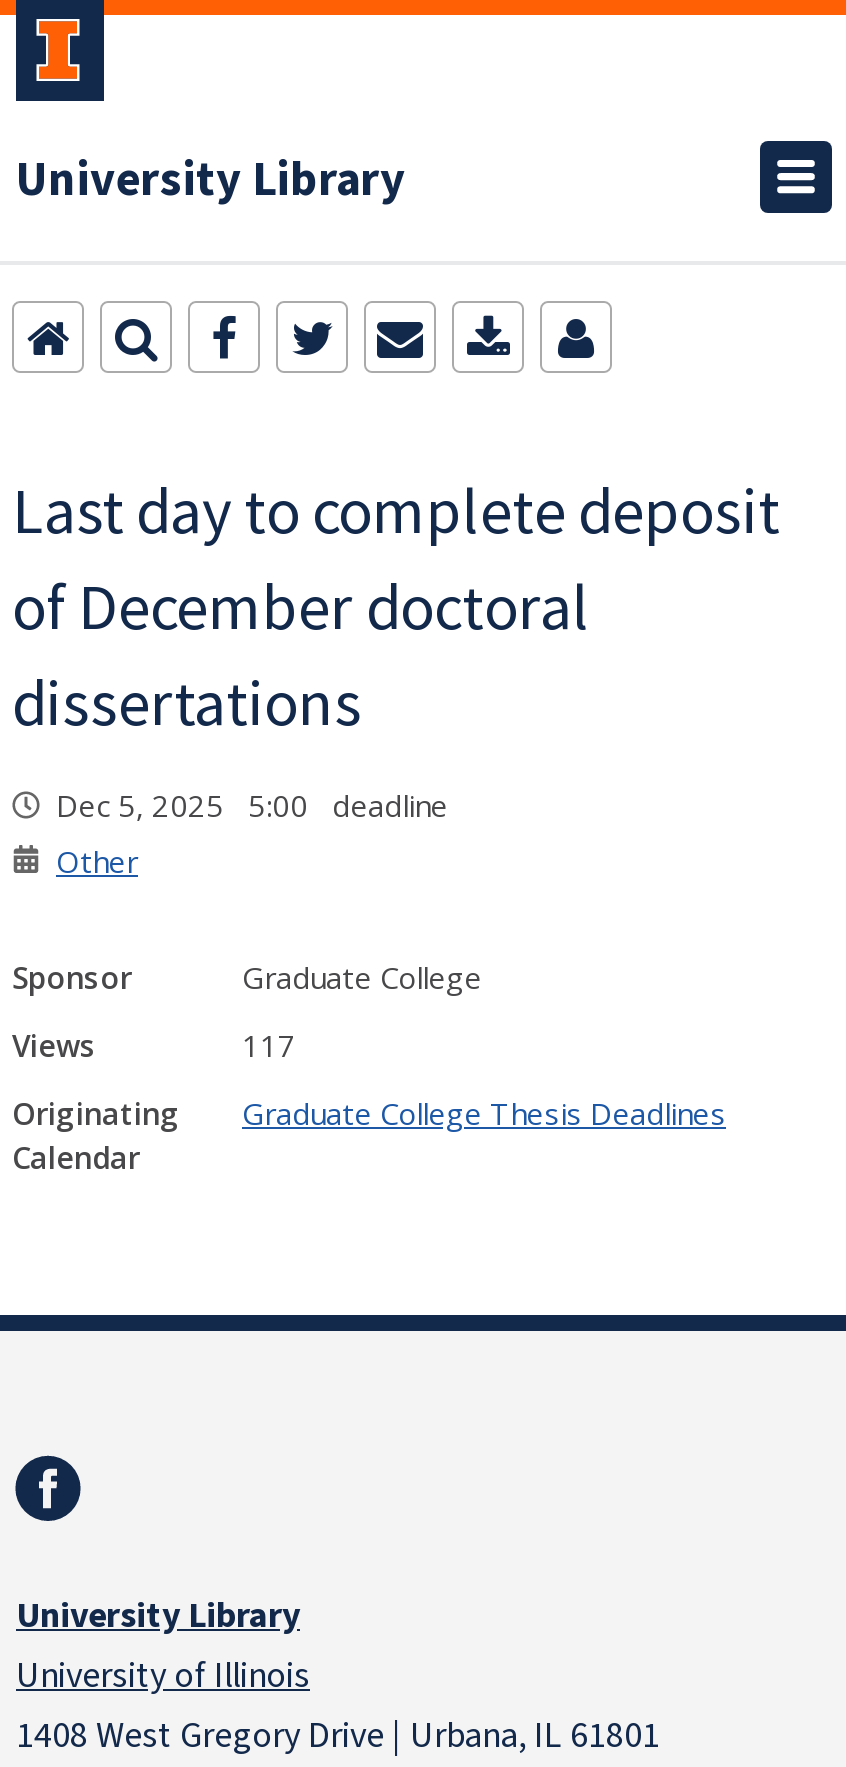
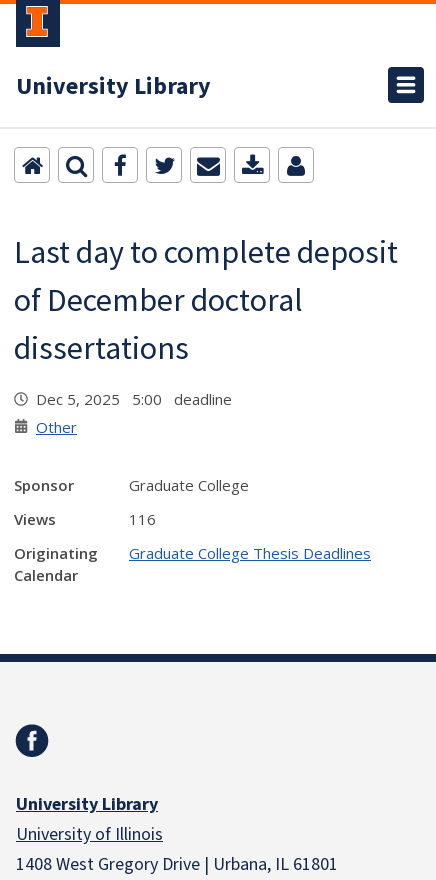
[242,1025,296,1065] 117 -> [129,509,156,529] 116

